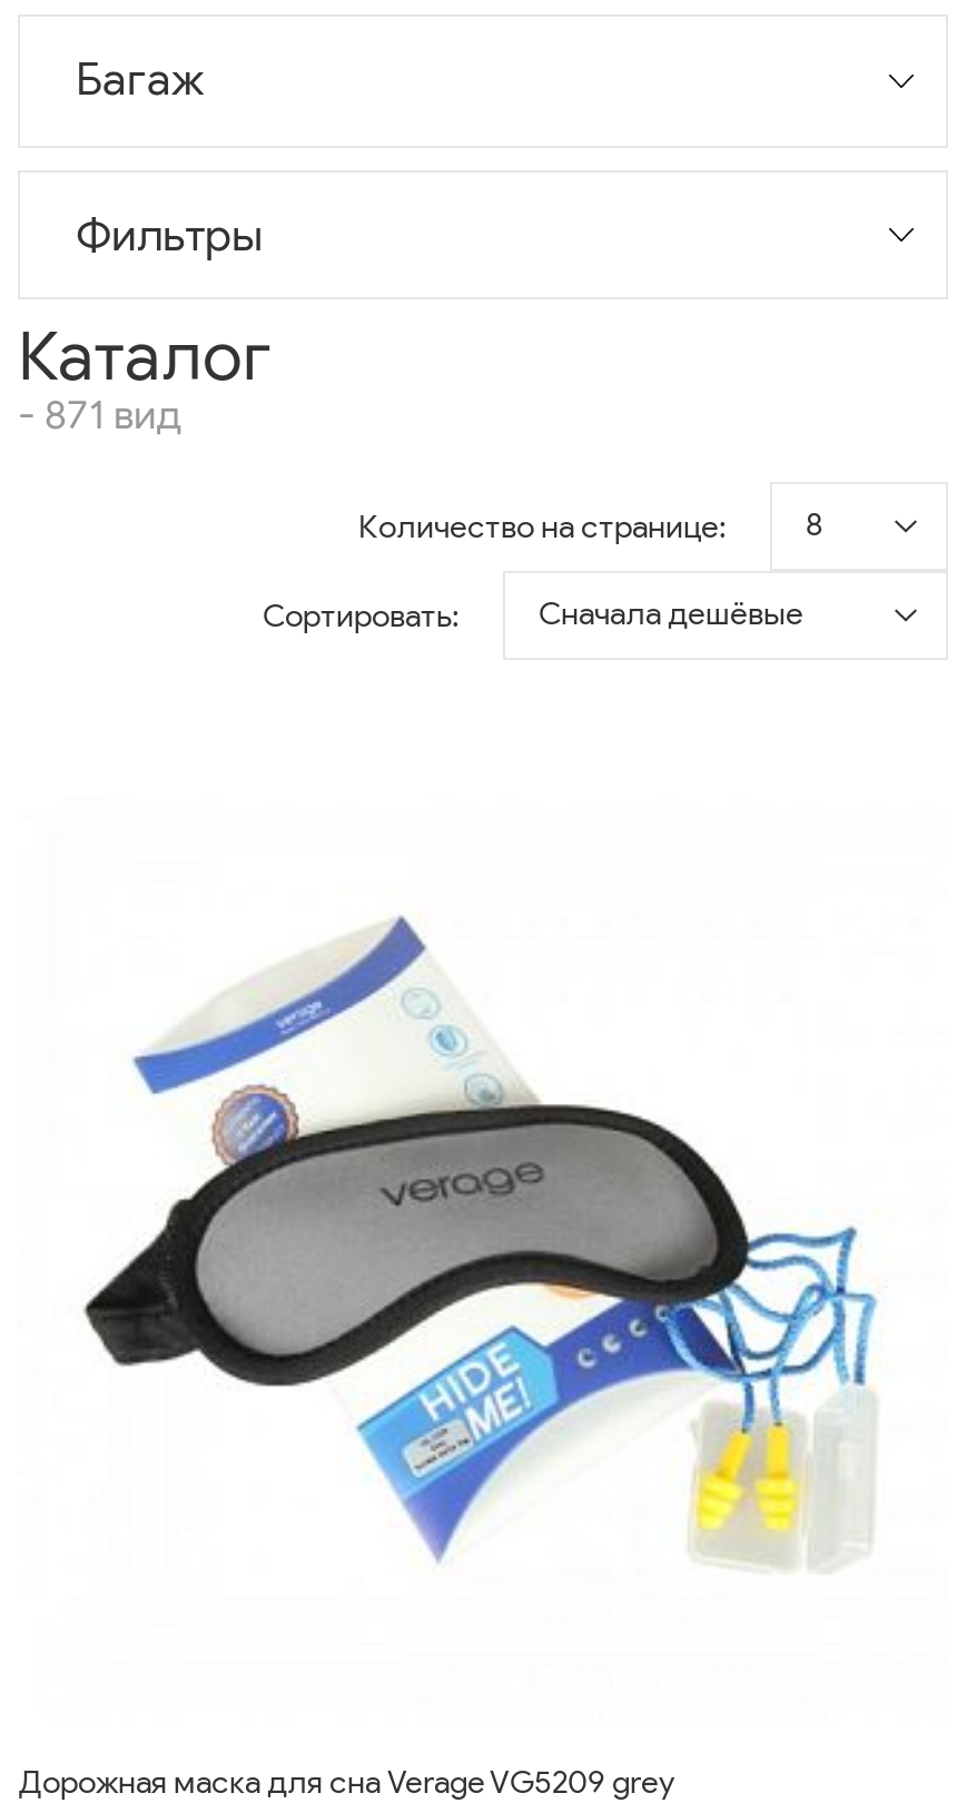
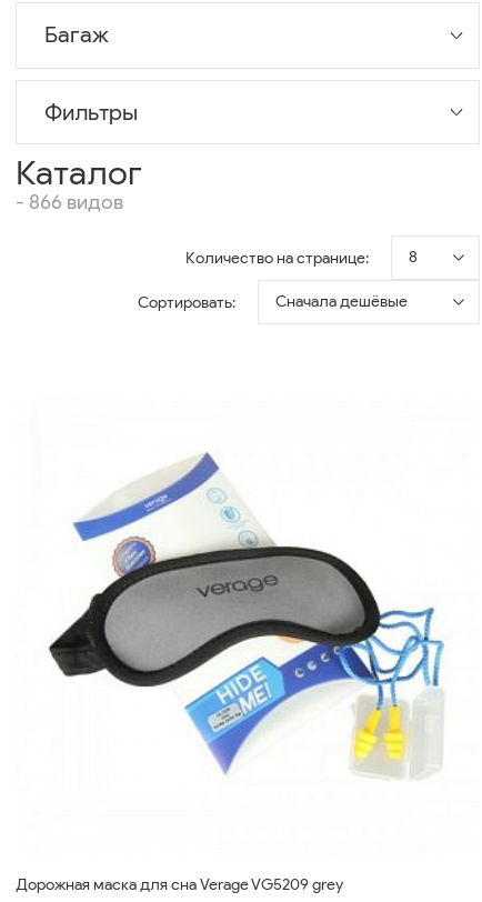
[18,391,182,440] - 871 вид -> [16,190,123,214] - 866 видов

